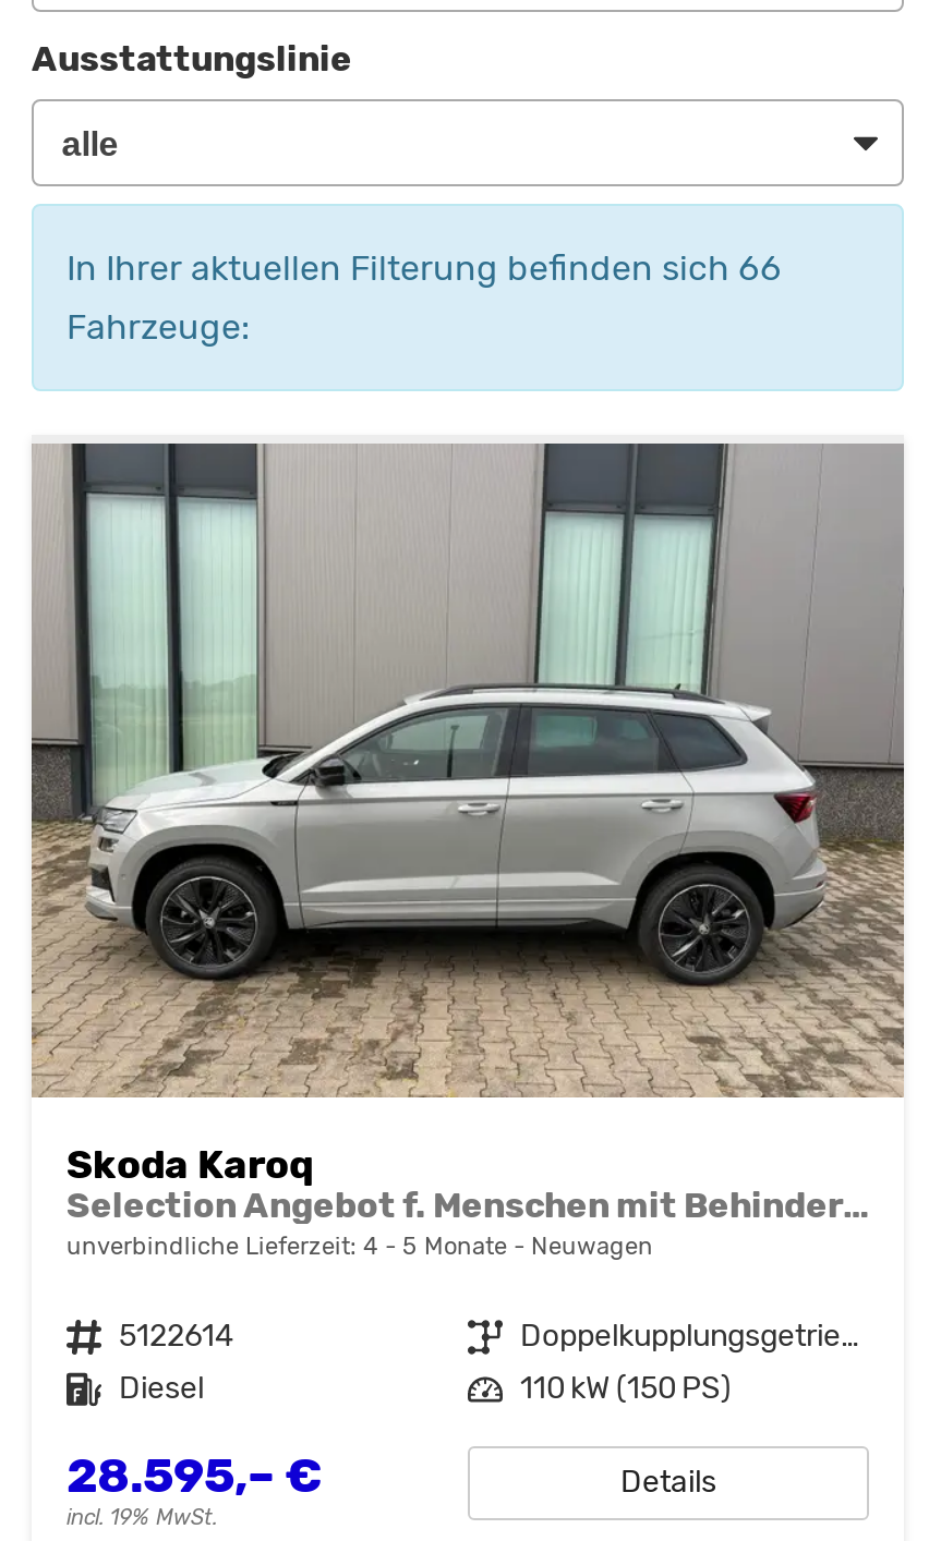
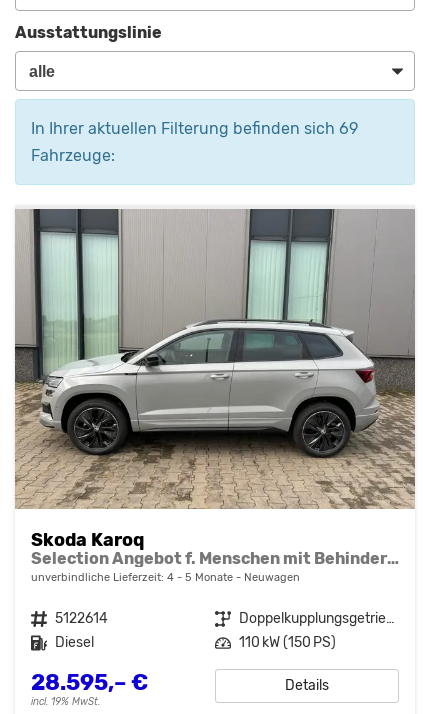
[67,247,782,288] In Ihrer aktuellen Filterung befinden sich 66 -> [31,119,358,138] In Ihrer aktuellen Filterung befinden sich 69

